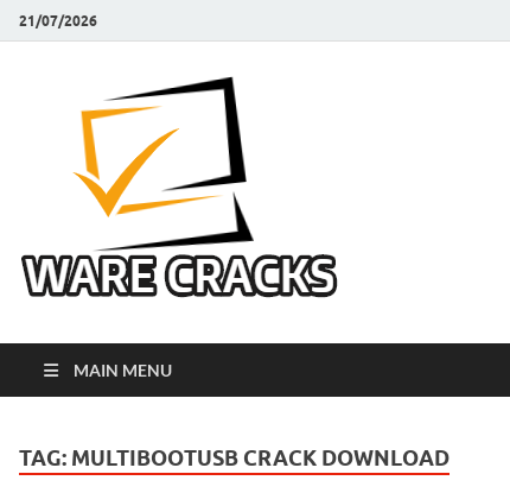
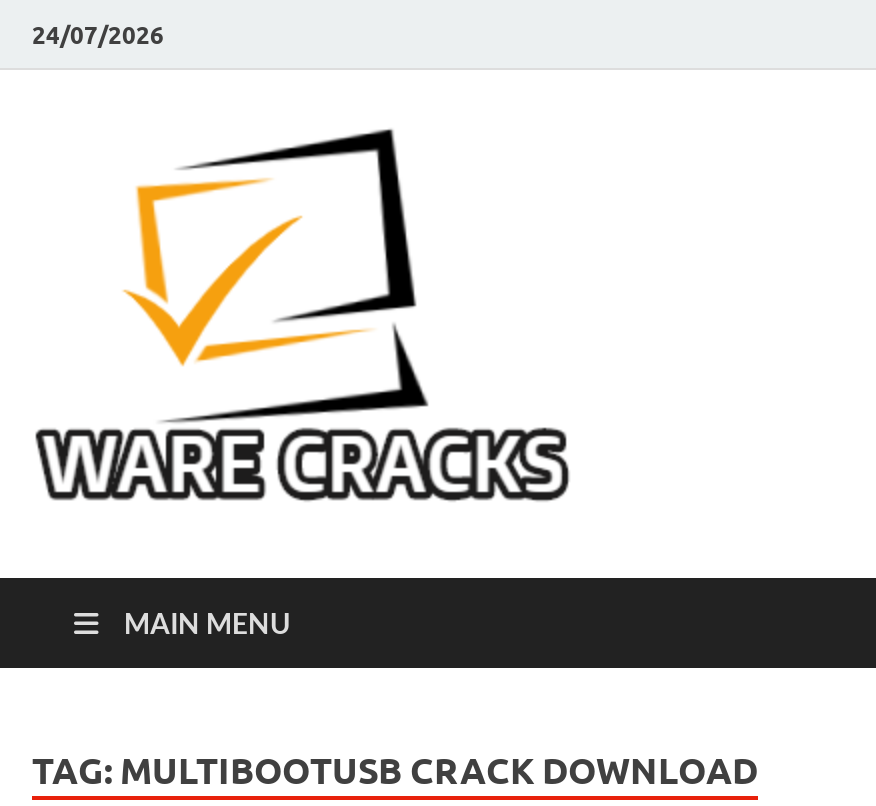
[19,11,97,29] 21/07/2026 -> [32,19,164,49] 24/07/2026

